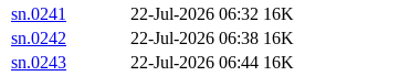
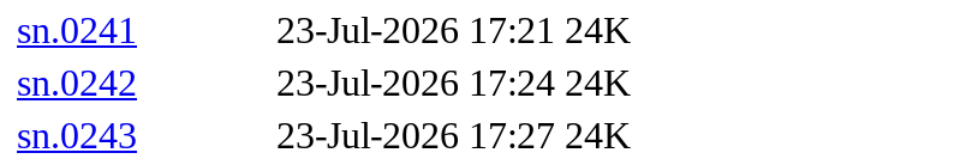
[130,5,294,24] 22-Jul-2026 06:32 16K -> [276,11,632,51] 23-Jul-2026 17:21 24K
[130,29,294,48] 22-Jul-2026 06:38 16K -> [276,63,632,104] 23-Jul-2026 17:24 24K
[130,53,294,72] 22-Jul-2026 06:44 16K -> [276,116,632,156] 23-Jul-2026 17:27 24K

